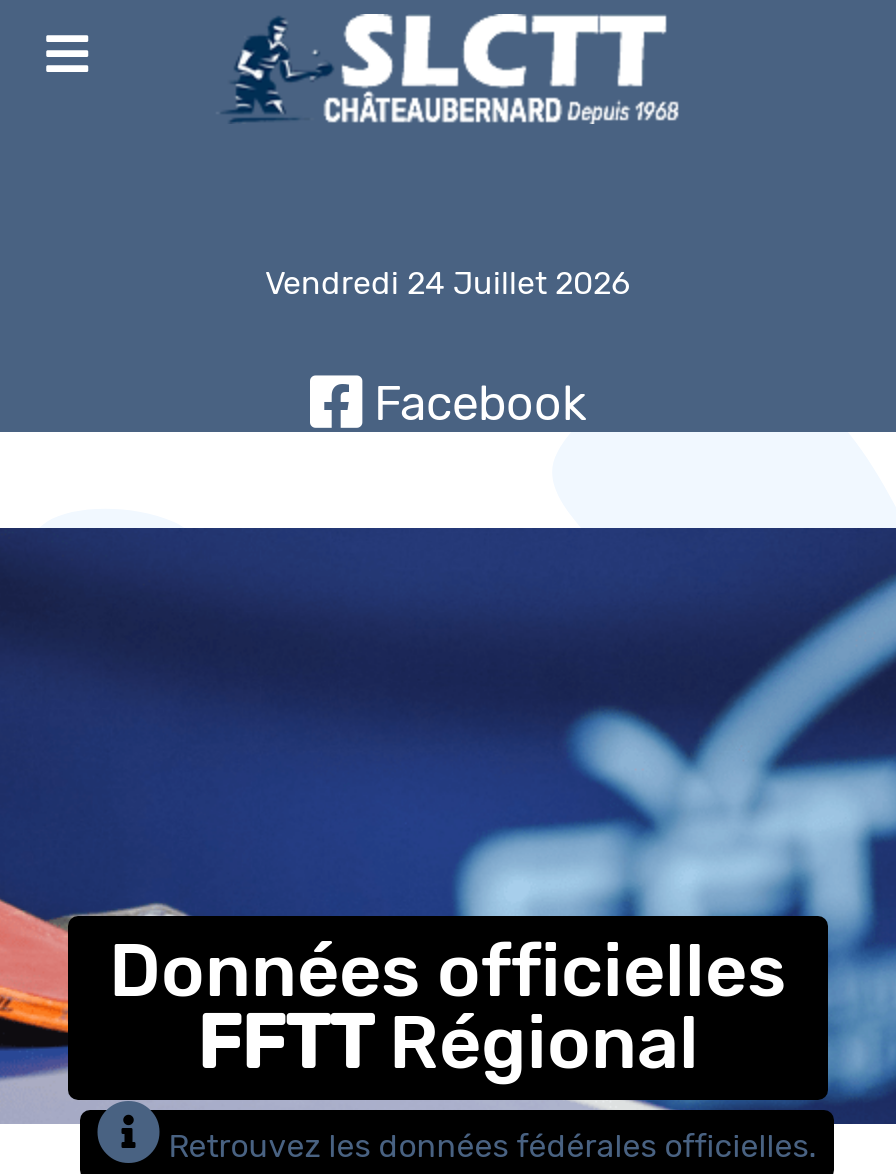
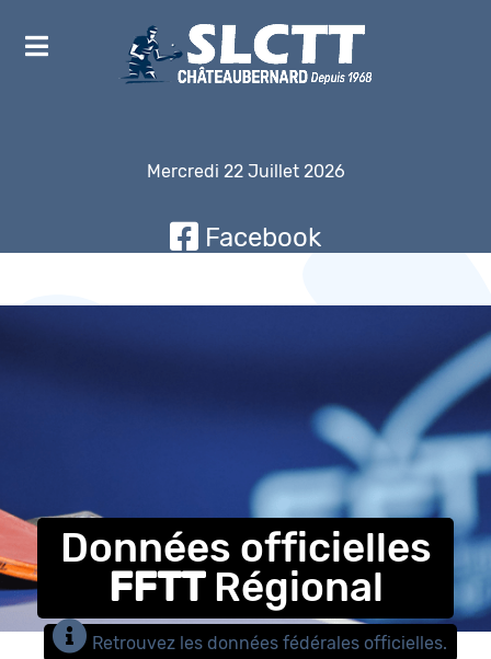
[265,264,631,302] Vendredi 24 Juillet 2026 -> [146,161,345,182] Mercredi 22 Juillet 2026

